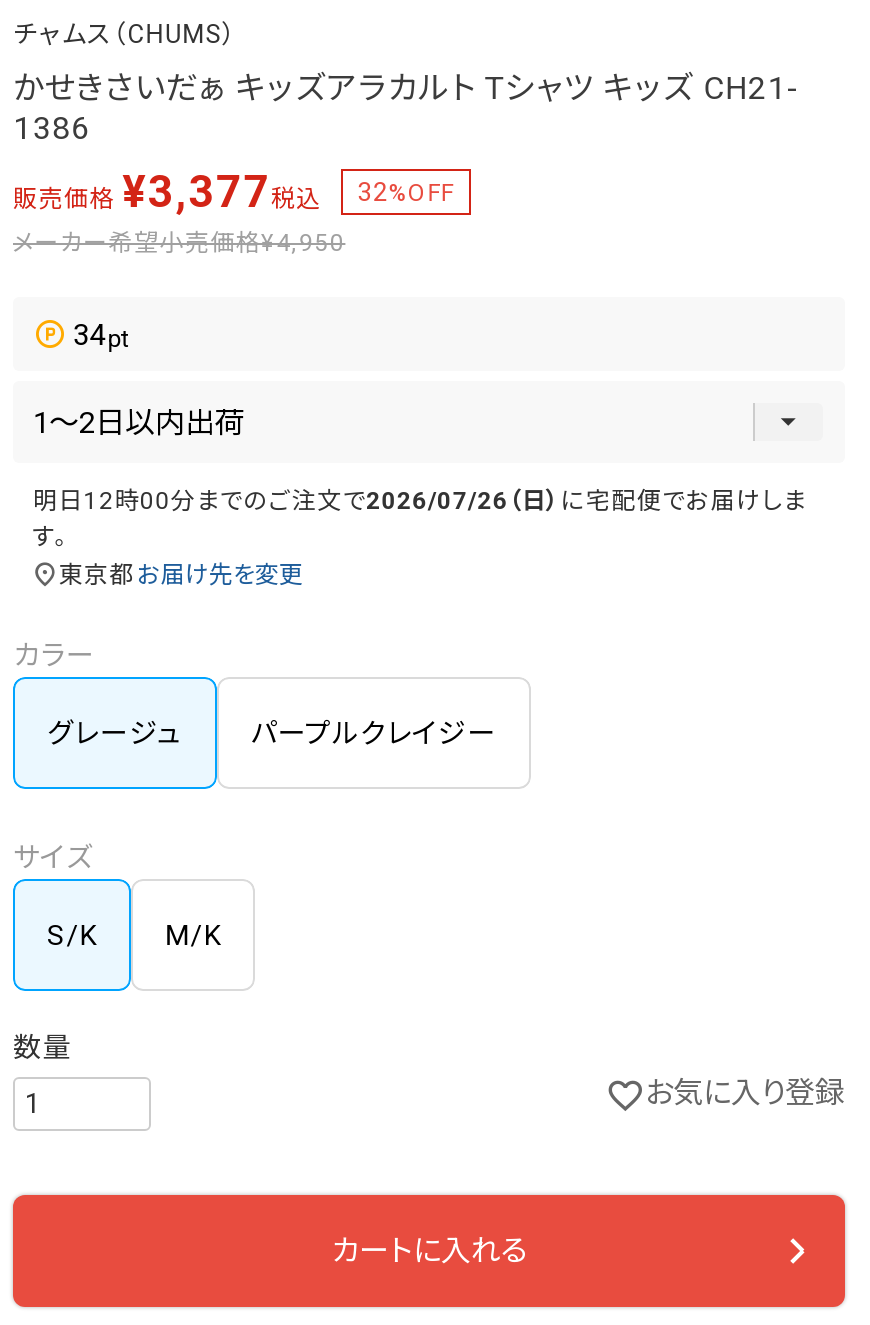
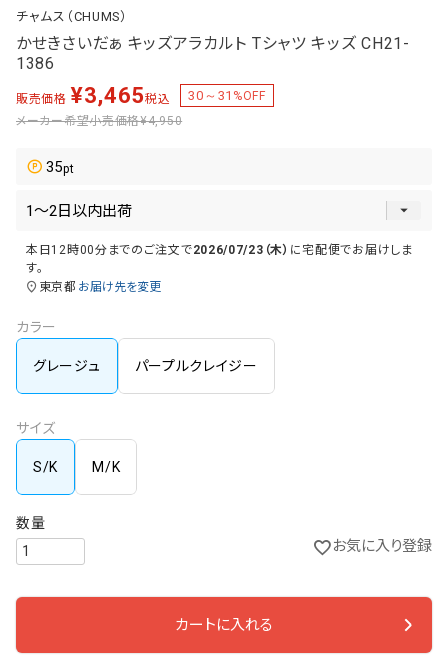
[13,166,454,216] 販売価格 ¥3,377税込 | 32%OFF -> [16,83,266,108] 販売価格 ¥3,465税込 | 30～31%OFF
[72,316,107,352] 34 -> [46,158,63,176] 35
[33,486,806,514] 明日12時00分までのご注文で2026/07/26（日）に宅配便でお届けしま -> [26,243,413,257] 本日12時00分までのご注文で2026/07/23（木）に宅配便でお届けしま

